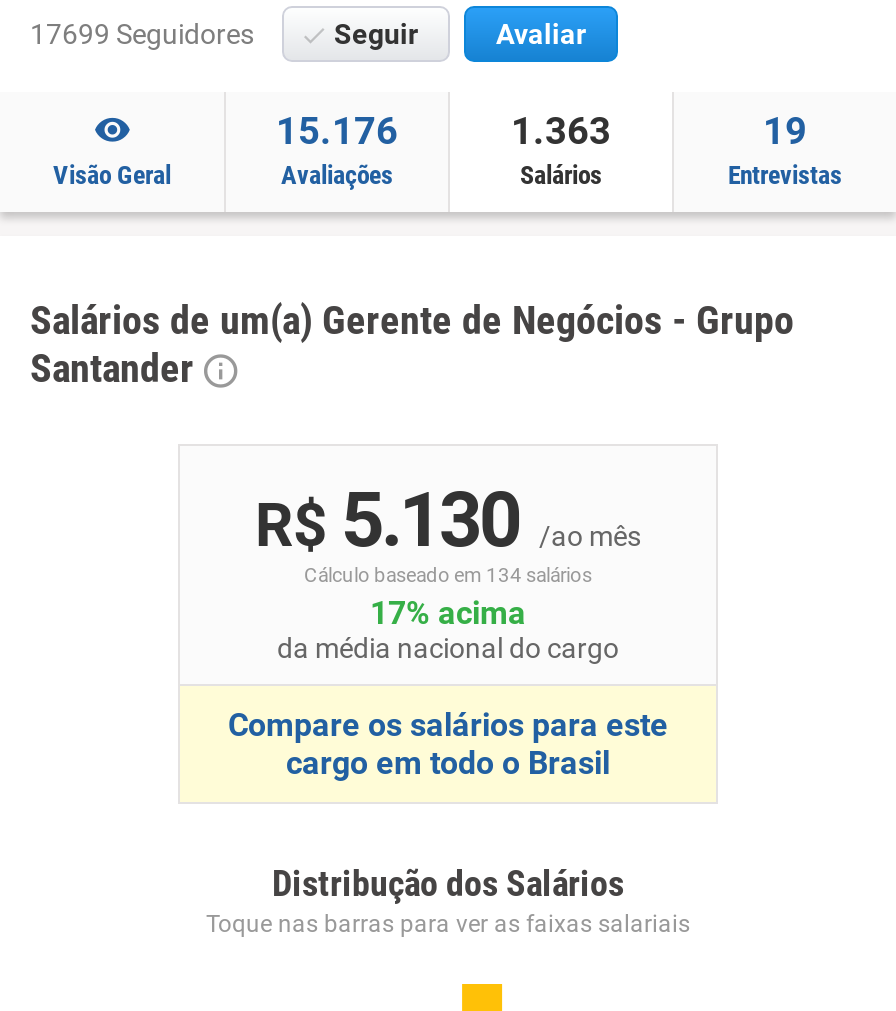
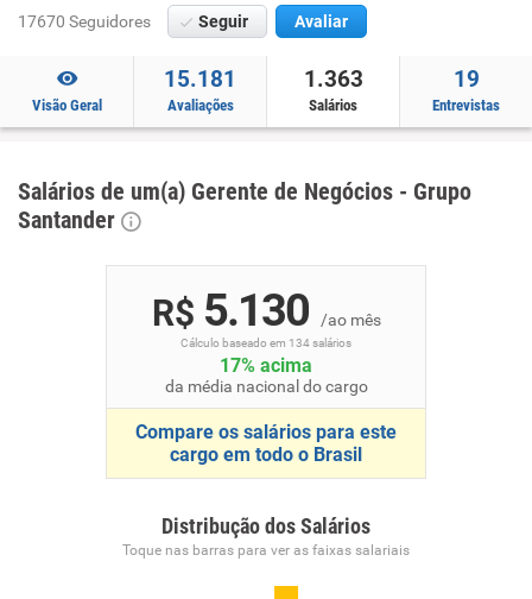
[30,18,254,50] 17699 Seguidores -> [18,12,151,31] 17670 Seguidores
[276,108,398,154] 15.176 -> [164,65,236,93] 15.181

